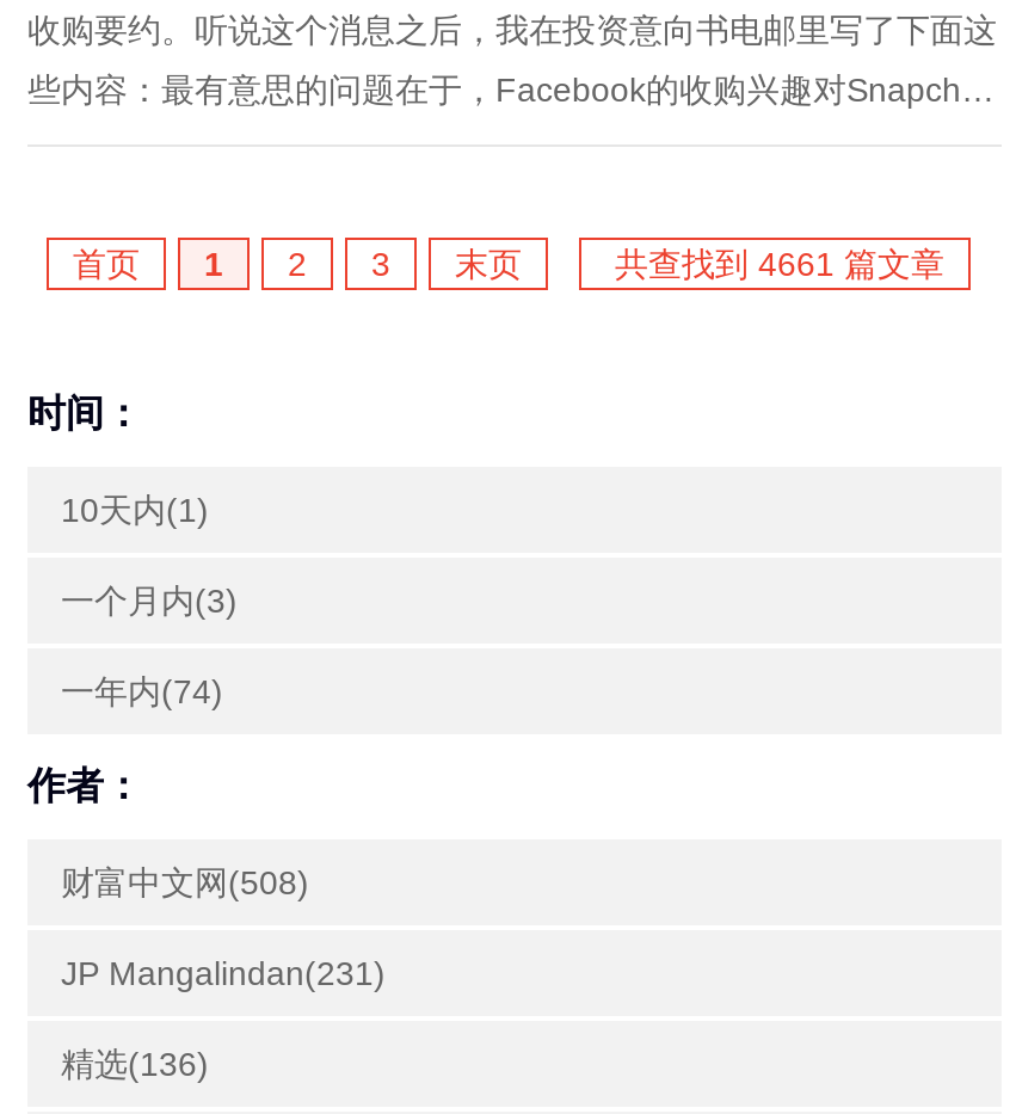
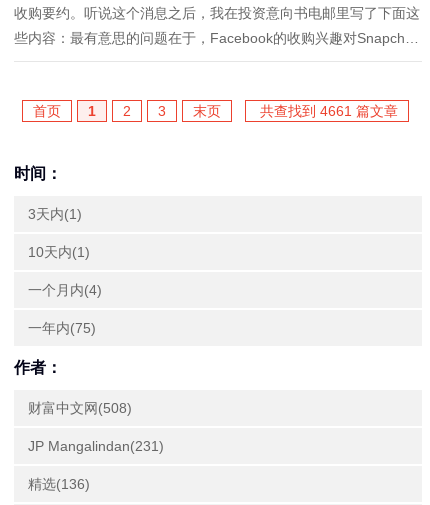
none -> [28,206,82,222] 3天内(1)
[61,581,238,620] 一个月内(3) -> [28,282,102,298] 一个月内(4)
[61,672,223,710] 一年内(74) -> [28,320,96,336] 一年内(75)

